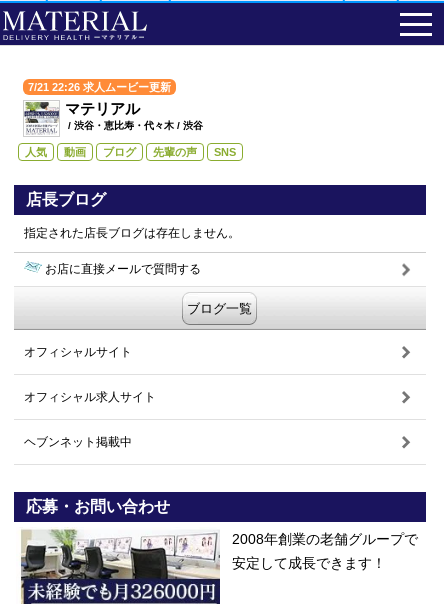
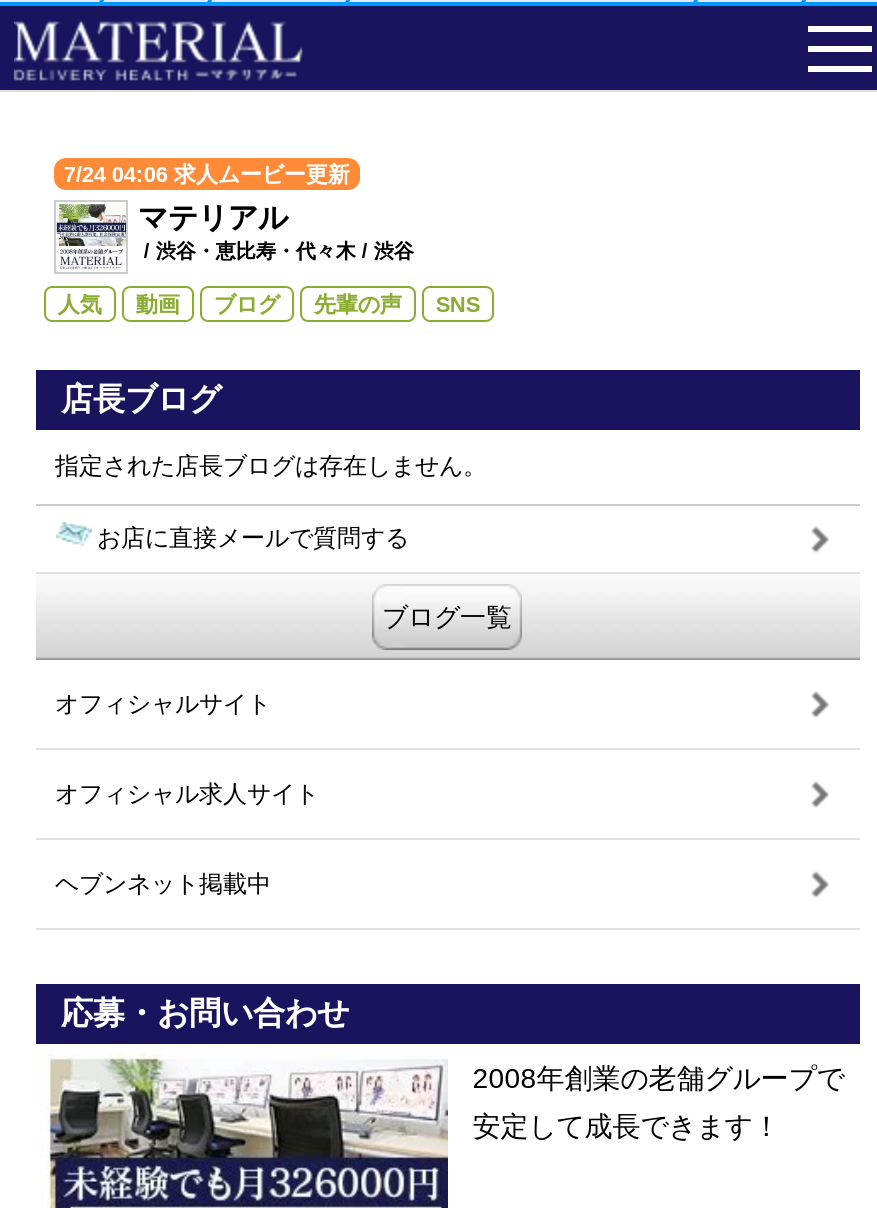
[28,81,171,93] 7/21 22:26 求人ムービー更新 -> [64,162,350,186] 7/24 04:06 求人ムービー更新

